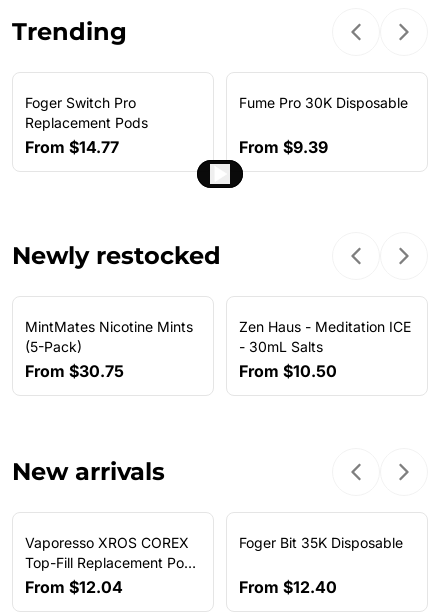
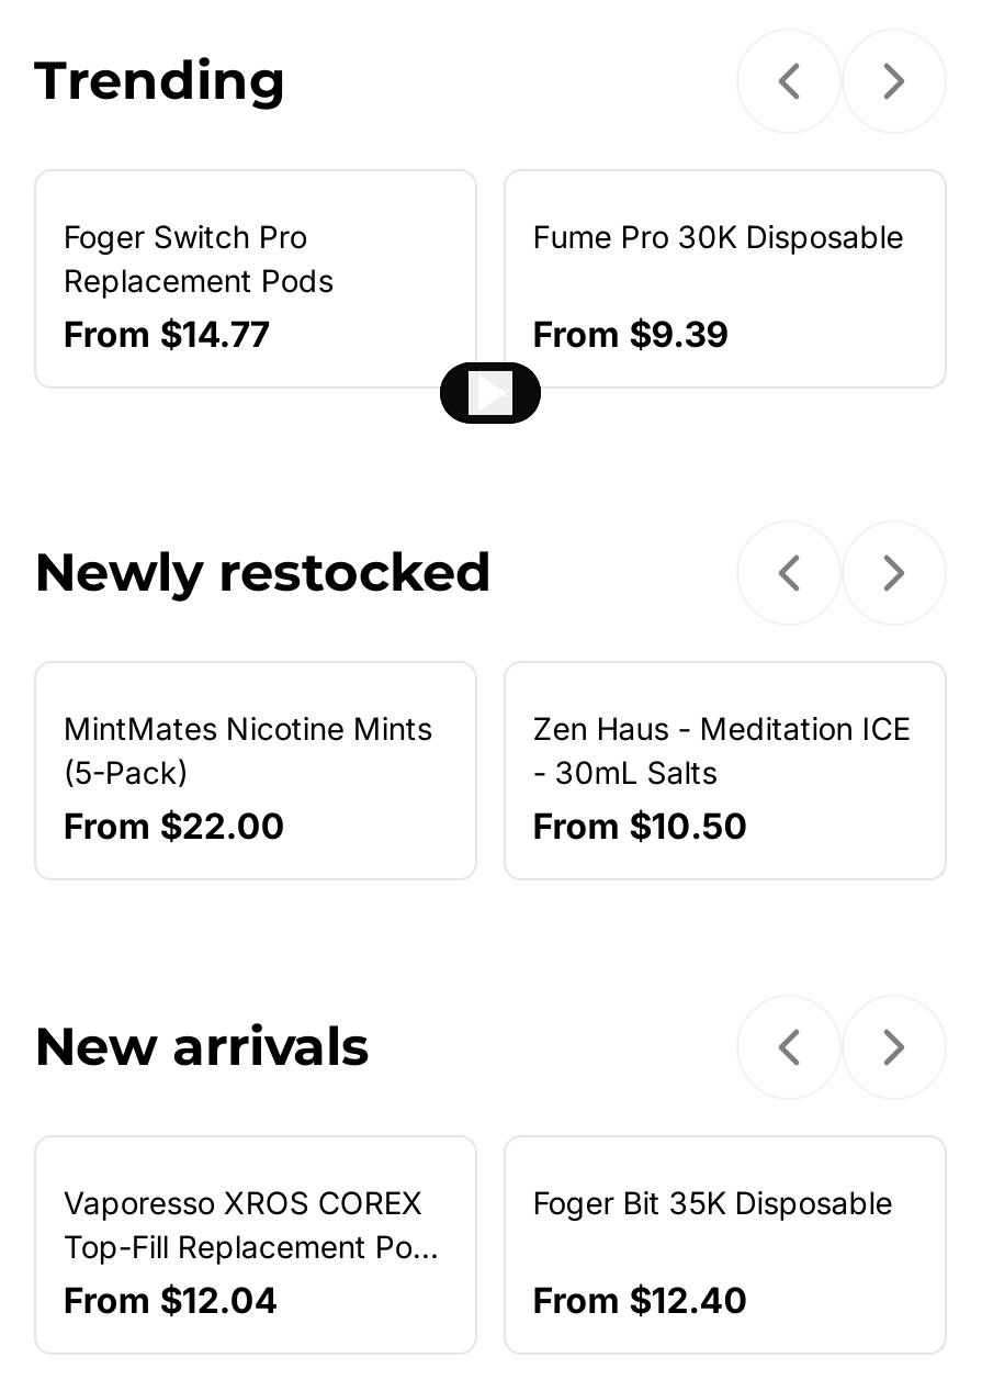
[25,361,124,381] From $30.75 -> [63,804,285,848] From $22.00

